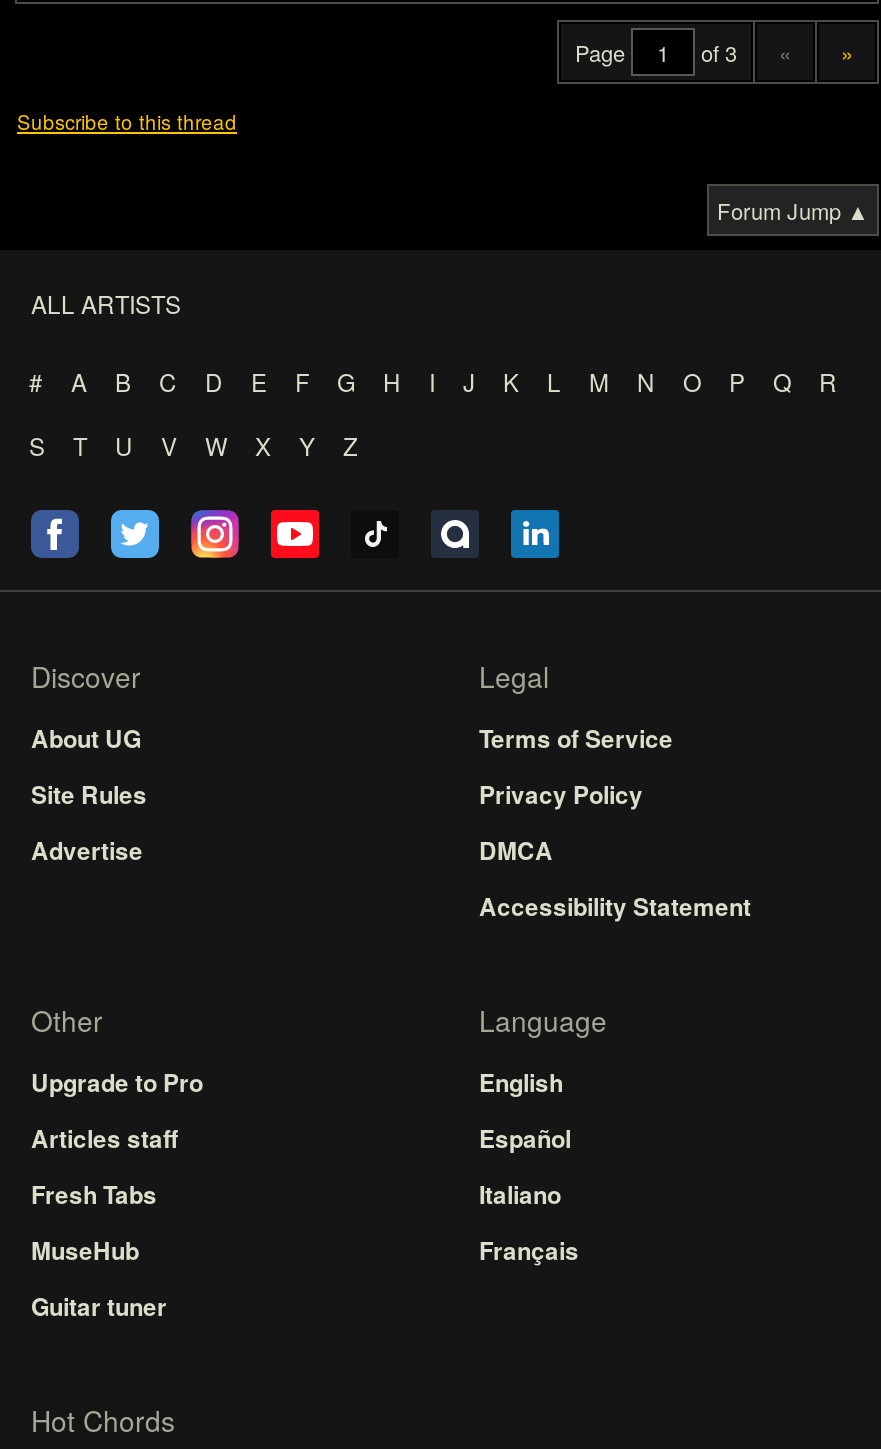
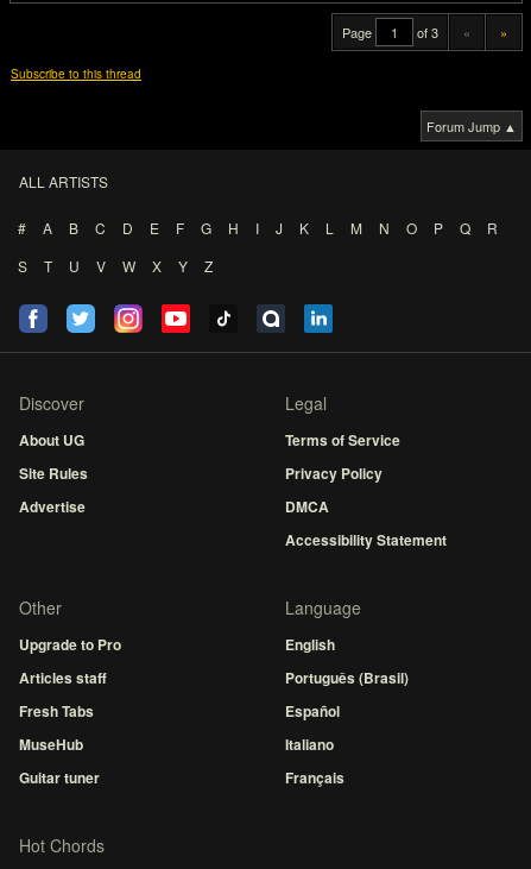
moved [479,1120,579,1268] -> [285,700,344,788]: Español | Italiano | Français
none -> [285,667,409,688] Português (Brasil)

